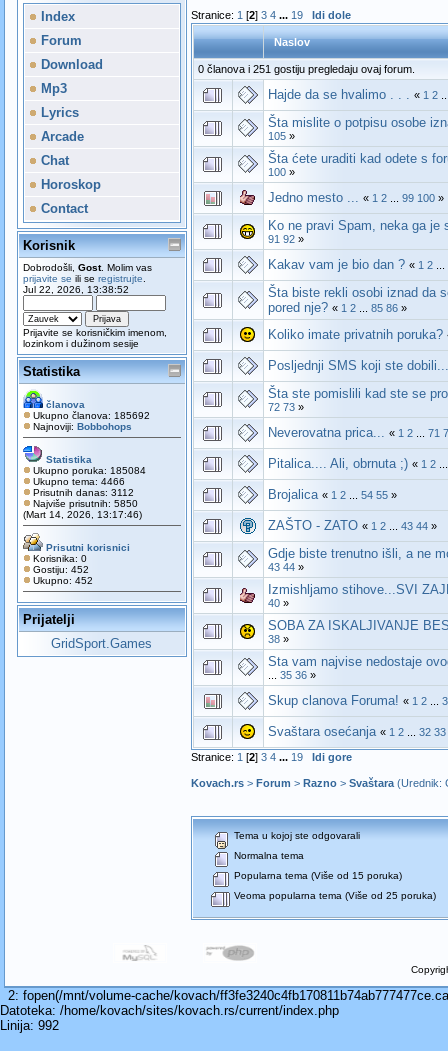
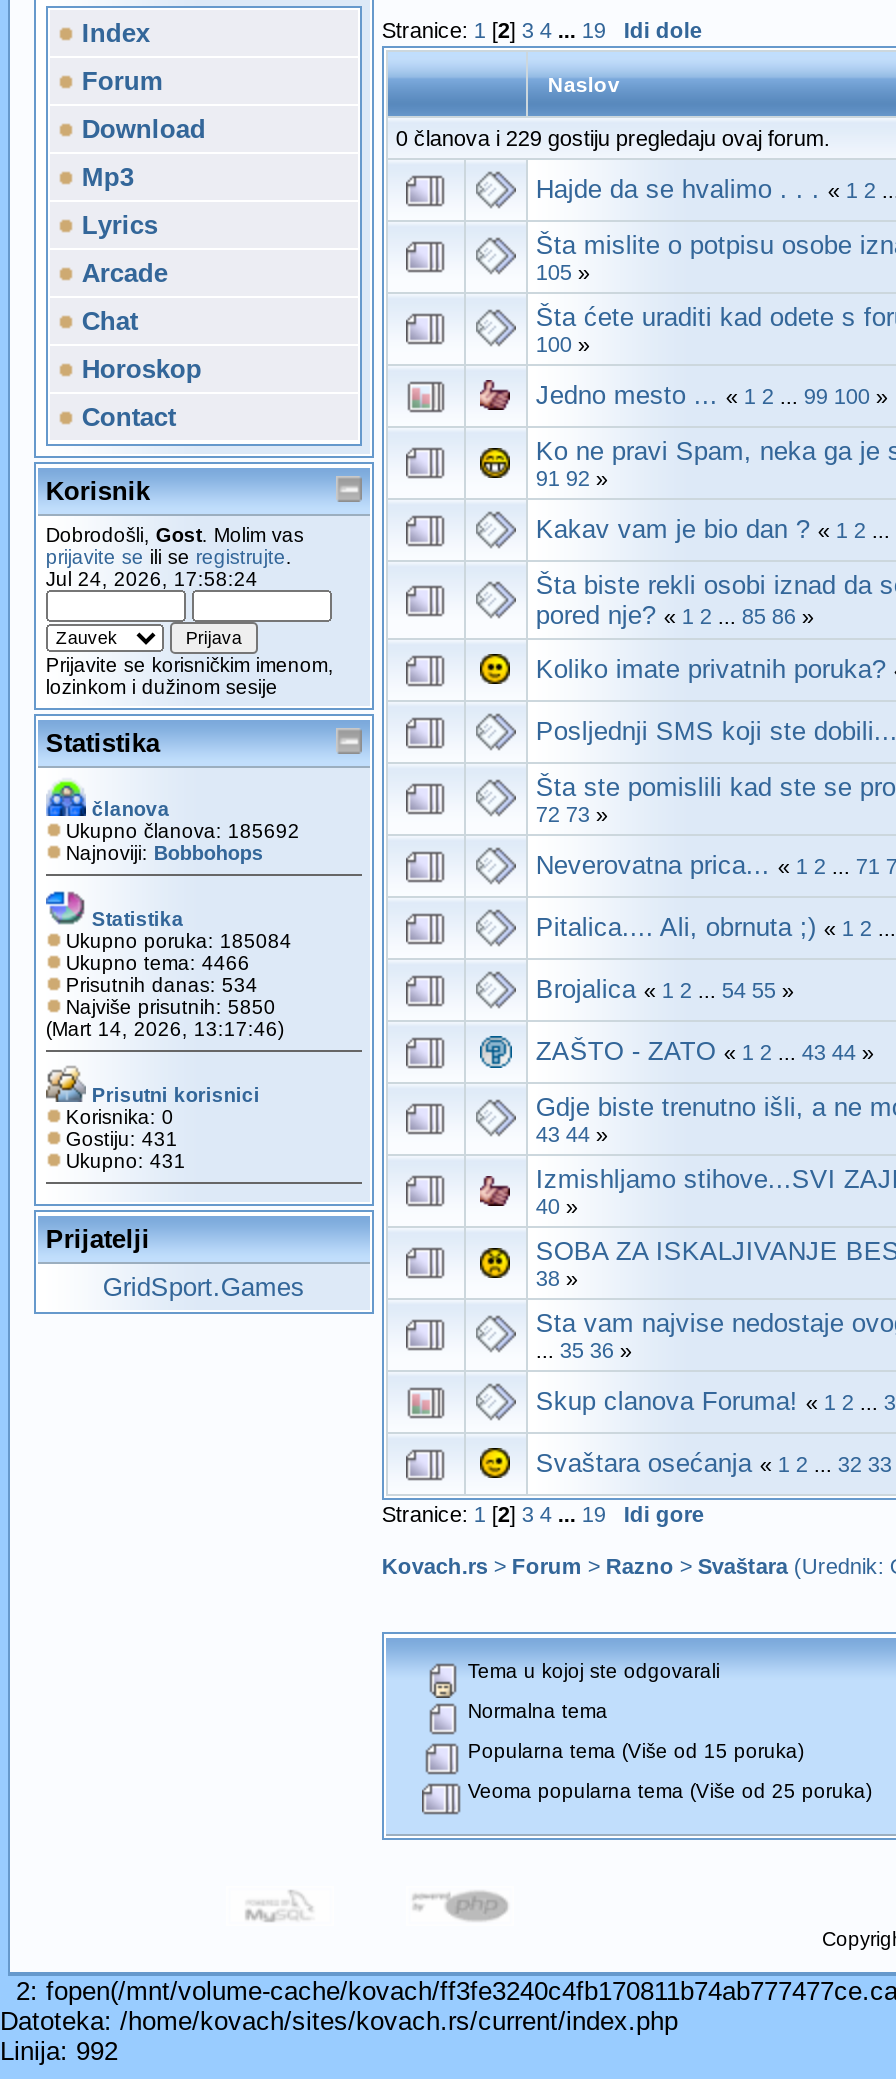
[198,63,415,75] 0 članova i 251 gostiju pregledaju ovaj forum. -> [396,127,830,151] 0 članova i 229 gostiju pregledaju ovaj forum.
[23,284,129,295] Jul 22, 2026, 13:38:52 -> [46,568,258,590] Jul 24, 2026, 17:58:24
[33,487,134,498] Prisutnih danas: 3112 -> [66,974,258,996] Prisutnih danas: 534
[33,564,89,575] Gostiju: 452 -> [66,1128,178,1150] Gostiju: 431
[33,575,93,586] Ukupno: 452 -> [66,1150,186,1172] Ukupno: 431

